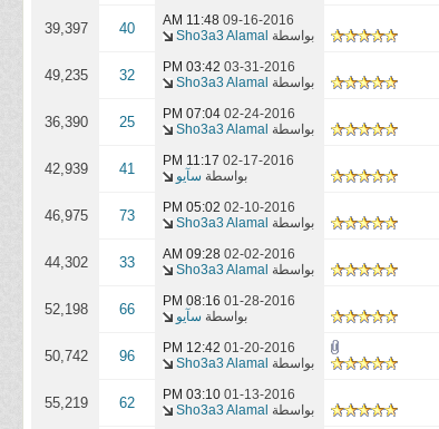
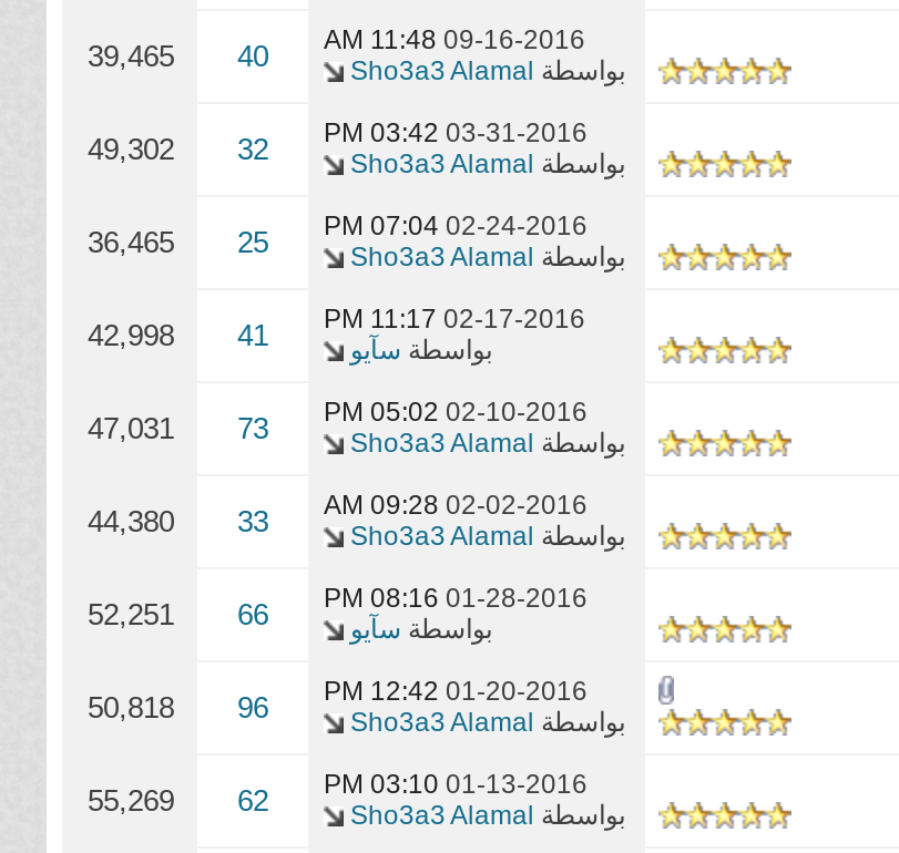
[44,20,135,37] 39,397 40 -> [88,40,268,73] 39,465 40
[44,67,135,84] 49,235 32 -> [88,133,268,166] 49,302 32
[44,114,135,130] 36,390 25 -> [88,226,268,259] 36,465 25
[44,160,135,177] 42,939 41 -> [88,319,268,352] 42,998 41
[44,207,135,224] 46,975 73 -> [88,412,268,445] 47,031 73
[44,254,135,271] 44,302 33 -> [88,505,268,538] 44,380 33
[44,301,135,318] 52,198 66 -> [88,598,268,631] 52,251 66
[44,348,135,364] 50,742 96 -> [88,691,268,724] 50,818 96
[44,394,135,411] 55,219 62 -> [88,784,268,818] 55,269 62

